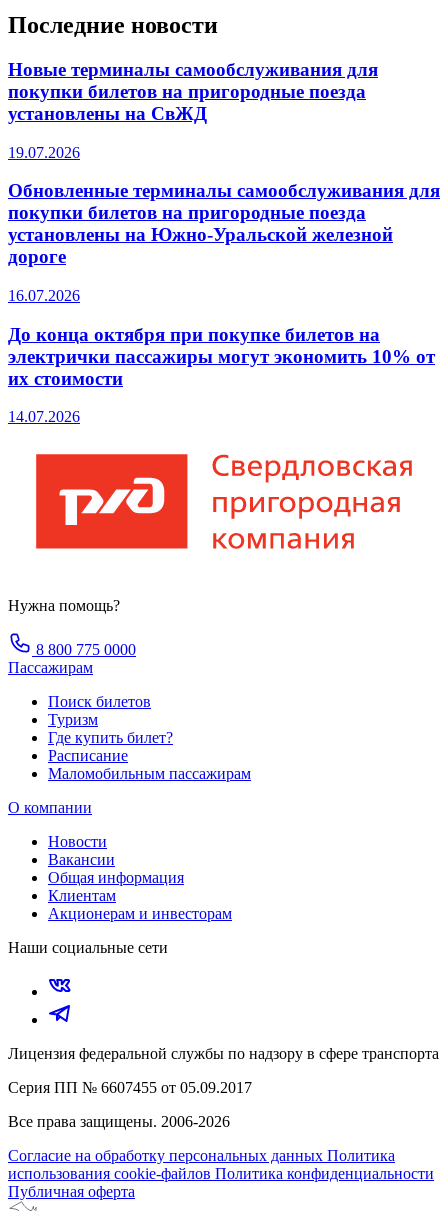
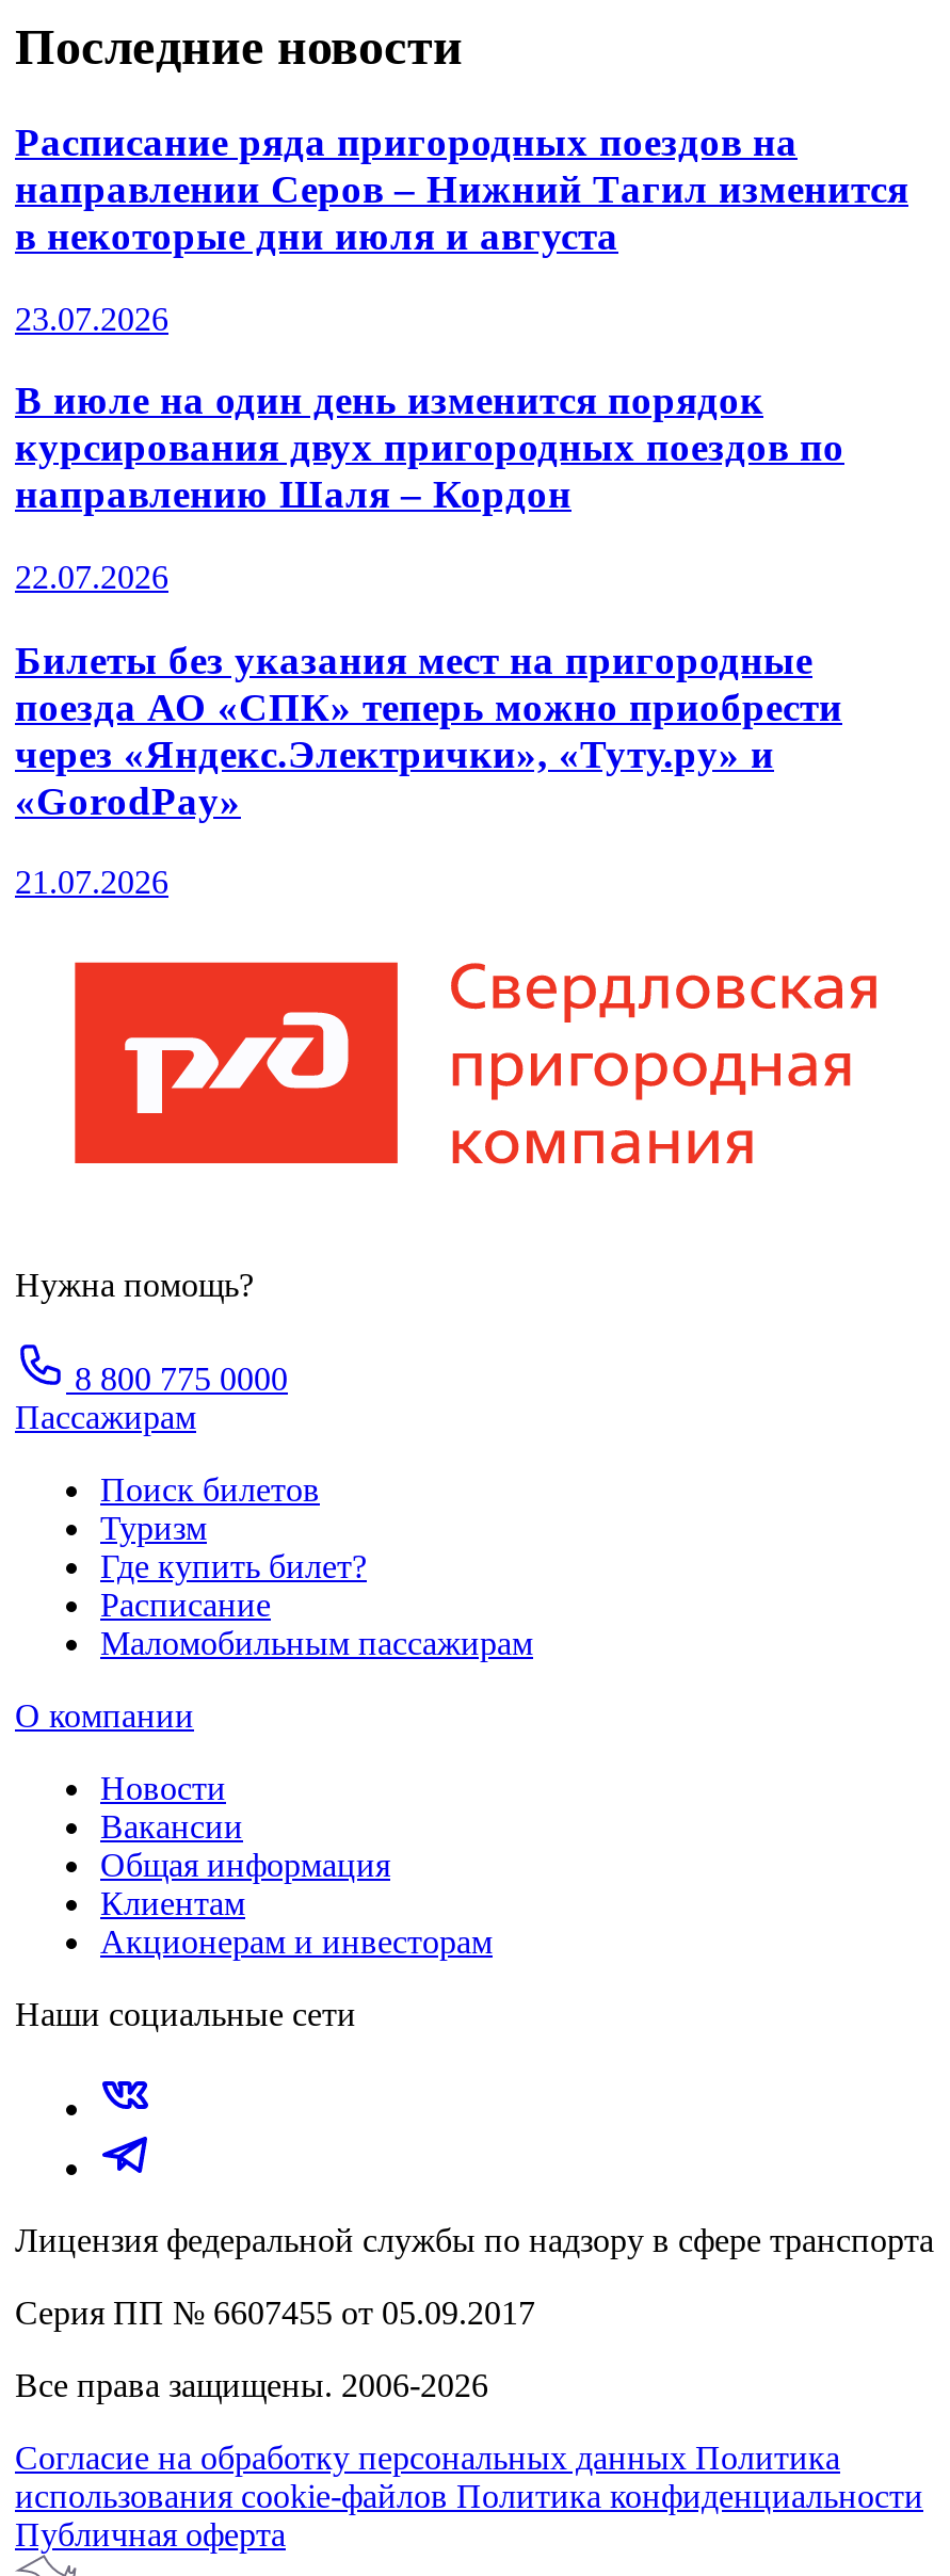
[8,59,378,124] Новые терминалы самообслуживания для | покупки билетов на пригородные поезда | установлены на СвЖД -> [15,119,908,258] Расписание ряда пригородных поездов на | направлении Серов – Нижний Тагил изменится | в некоторые дни июля и августа
[8,144,80,161] 19.07.2026 -> [15,300,168,336] 23.07.2026
[8,180,440,267] Обновленные терминалы самообслуживания для | покупки билетов на пригородные поезда | установлены на Южно-Уральской железной | дороге -> [15,378,844,517] В июле на один день изменится порядок | курсирования двух пригородных поездов по | направлению Шаля – Кордон
[8,287,80,304] 16.07.2026 -> [15,559,168,595] 22.07.2026
[8,324,435,389] До конца октября при покупке билетов на | электрички пассажиры могут экономить 10% от | их стоимости -> [15,637,842,822] Билеты без указания мест на пригородные | поезда АО «СПК» теперь можно приобрести | через «Яндекс.Электрички», «Туту.ру» и | «GorodPay»
[8,408,80,425] 14.07.2026 -> [15,864,168,901] 21.07.2026

